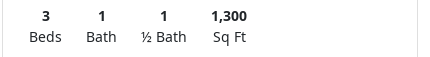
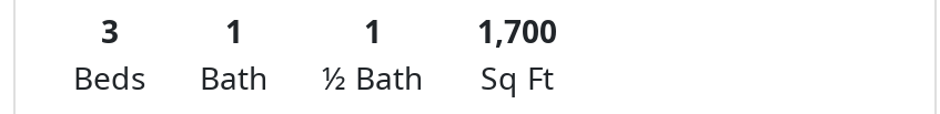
[211,6,247,25] 1,300 -> [477,10,557,52] 1,700

